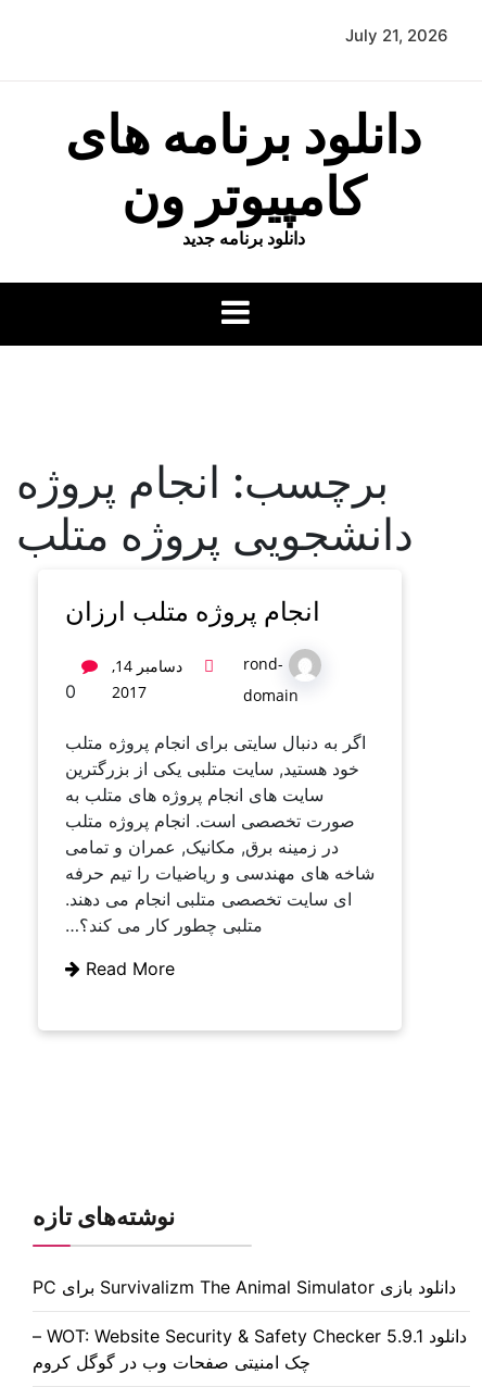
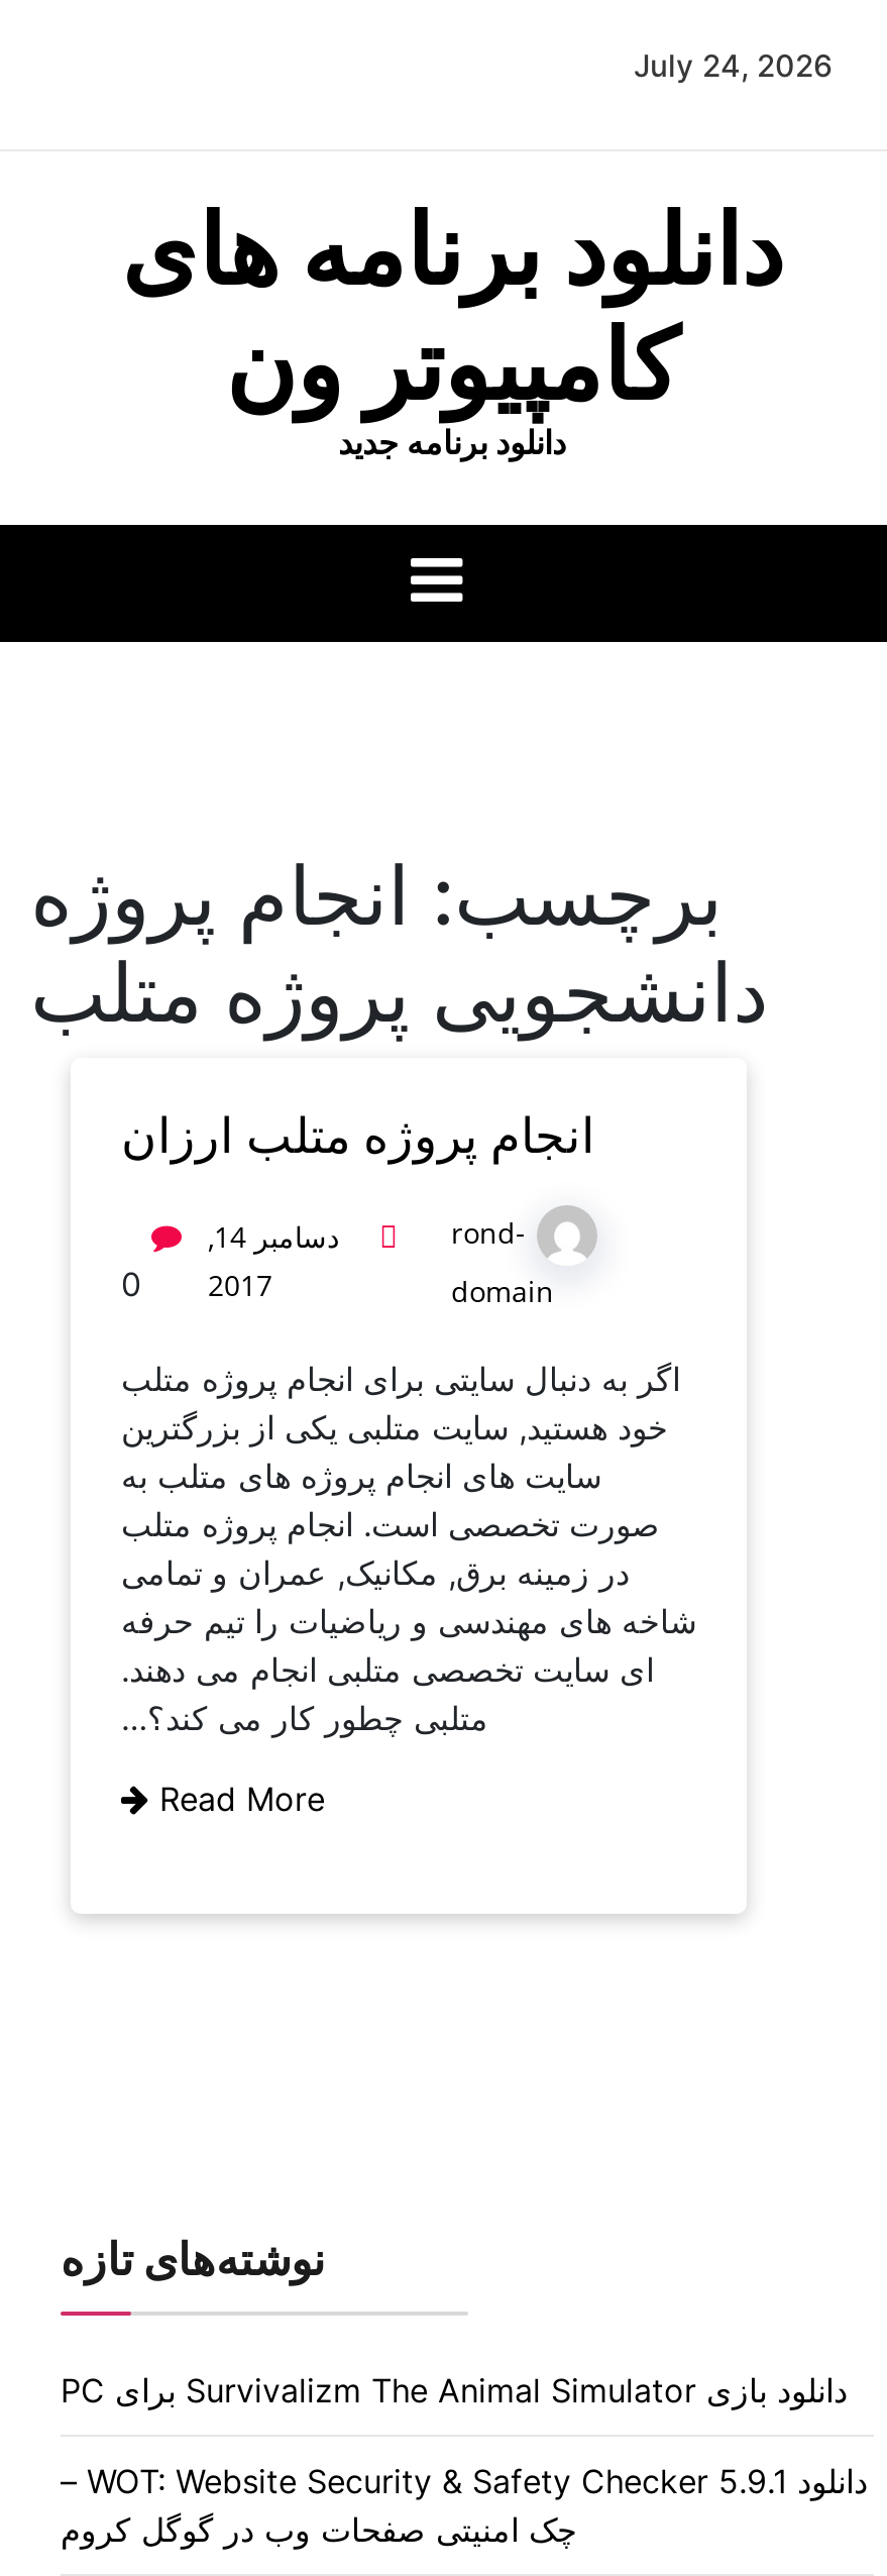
[345,25,448,46] July 21, 2026 -> [634,46,834,85] July 24, 2026

